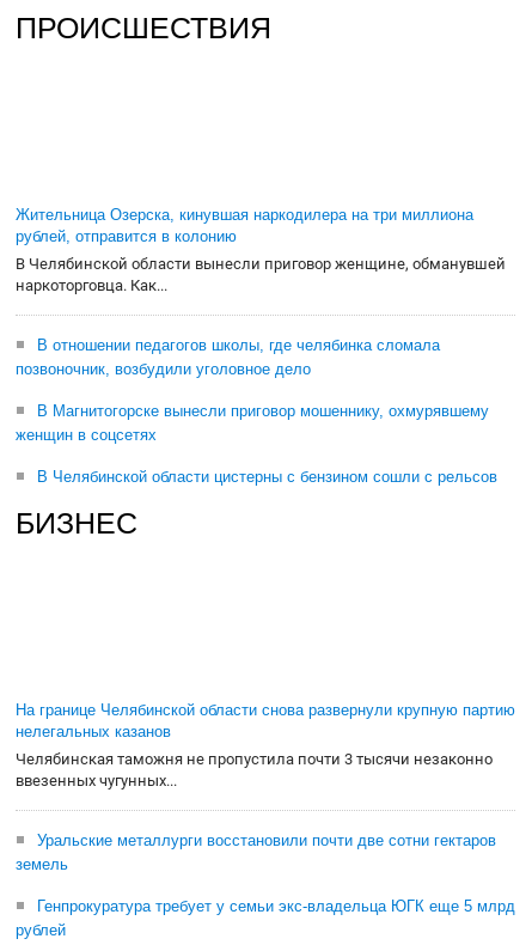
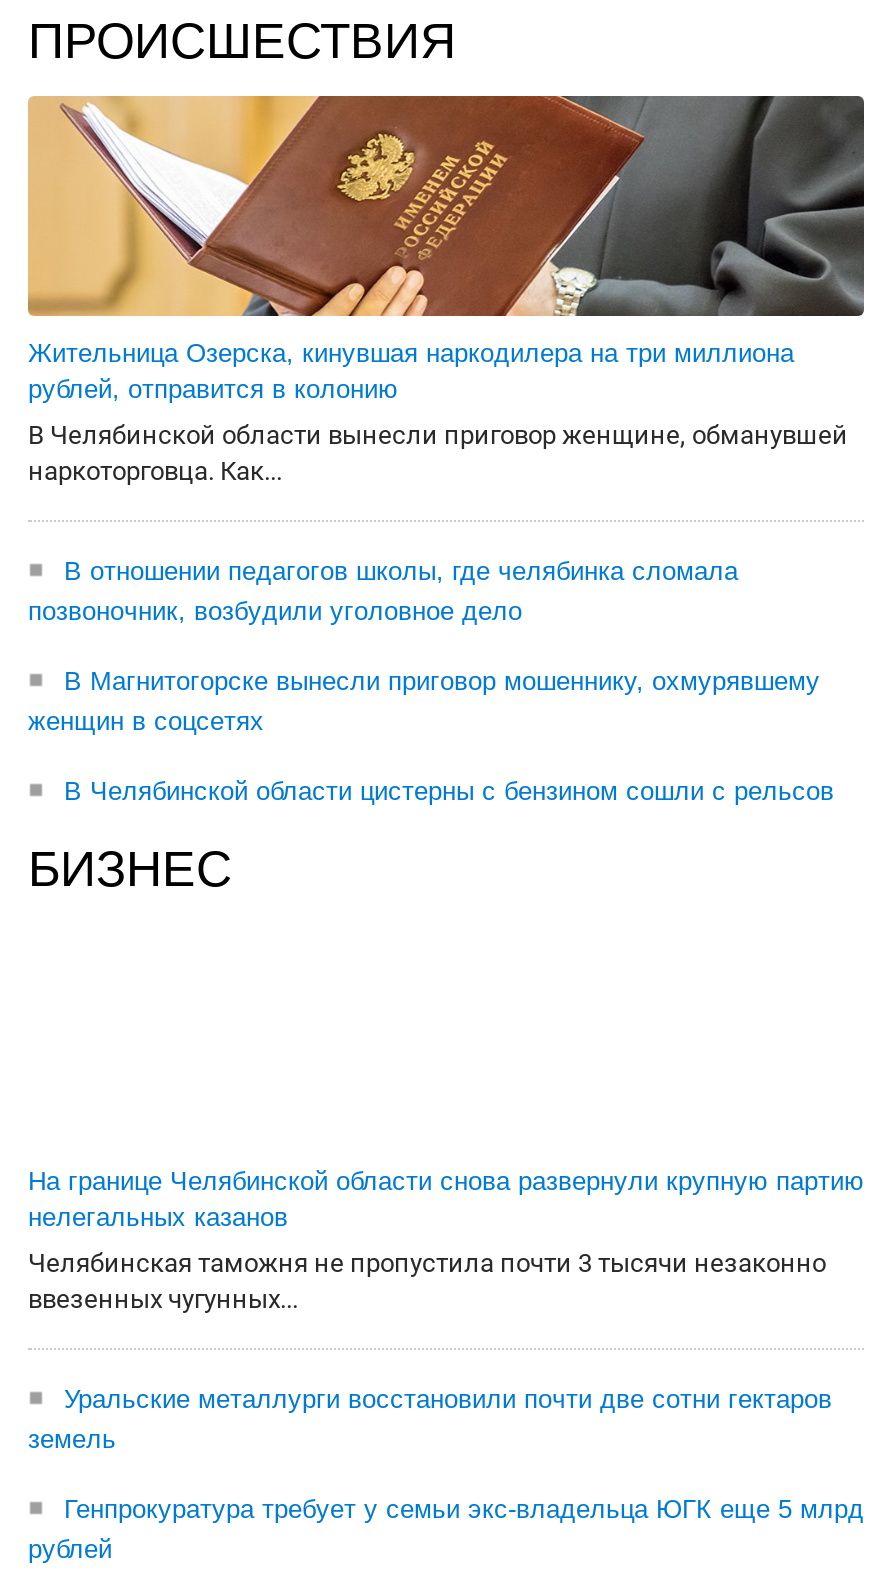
none -> [26,94,866,318] [image]

